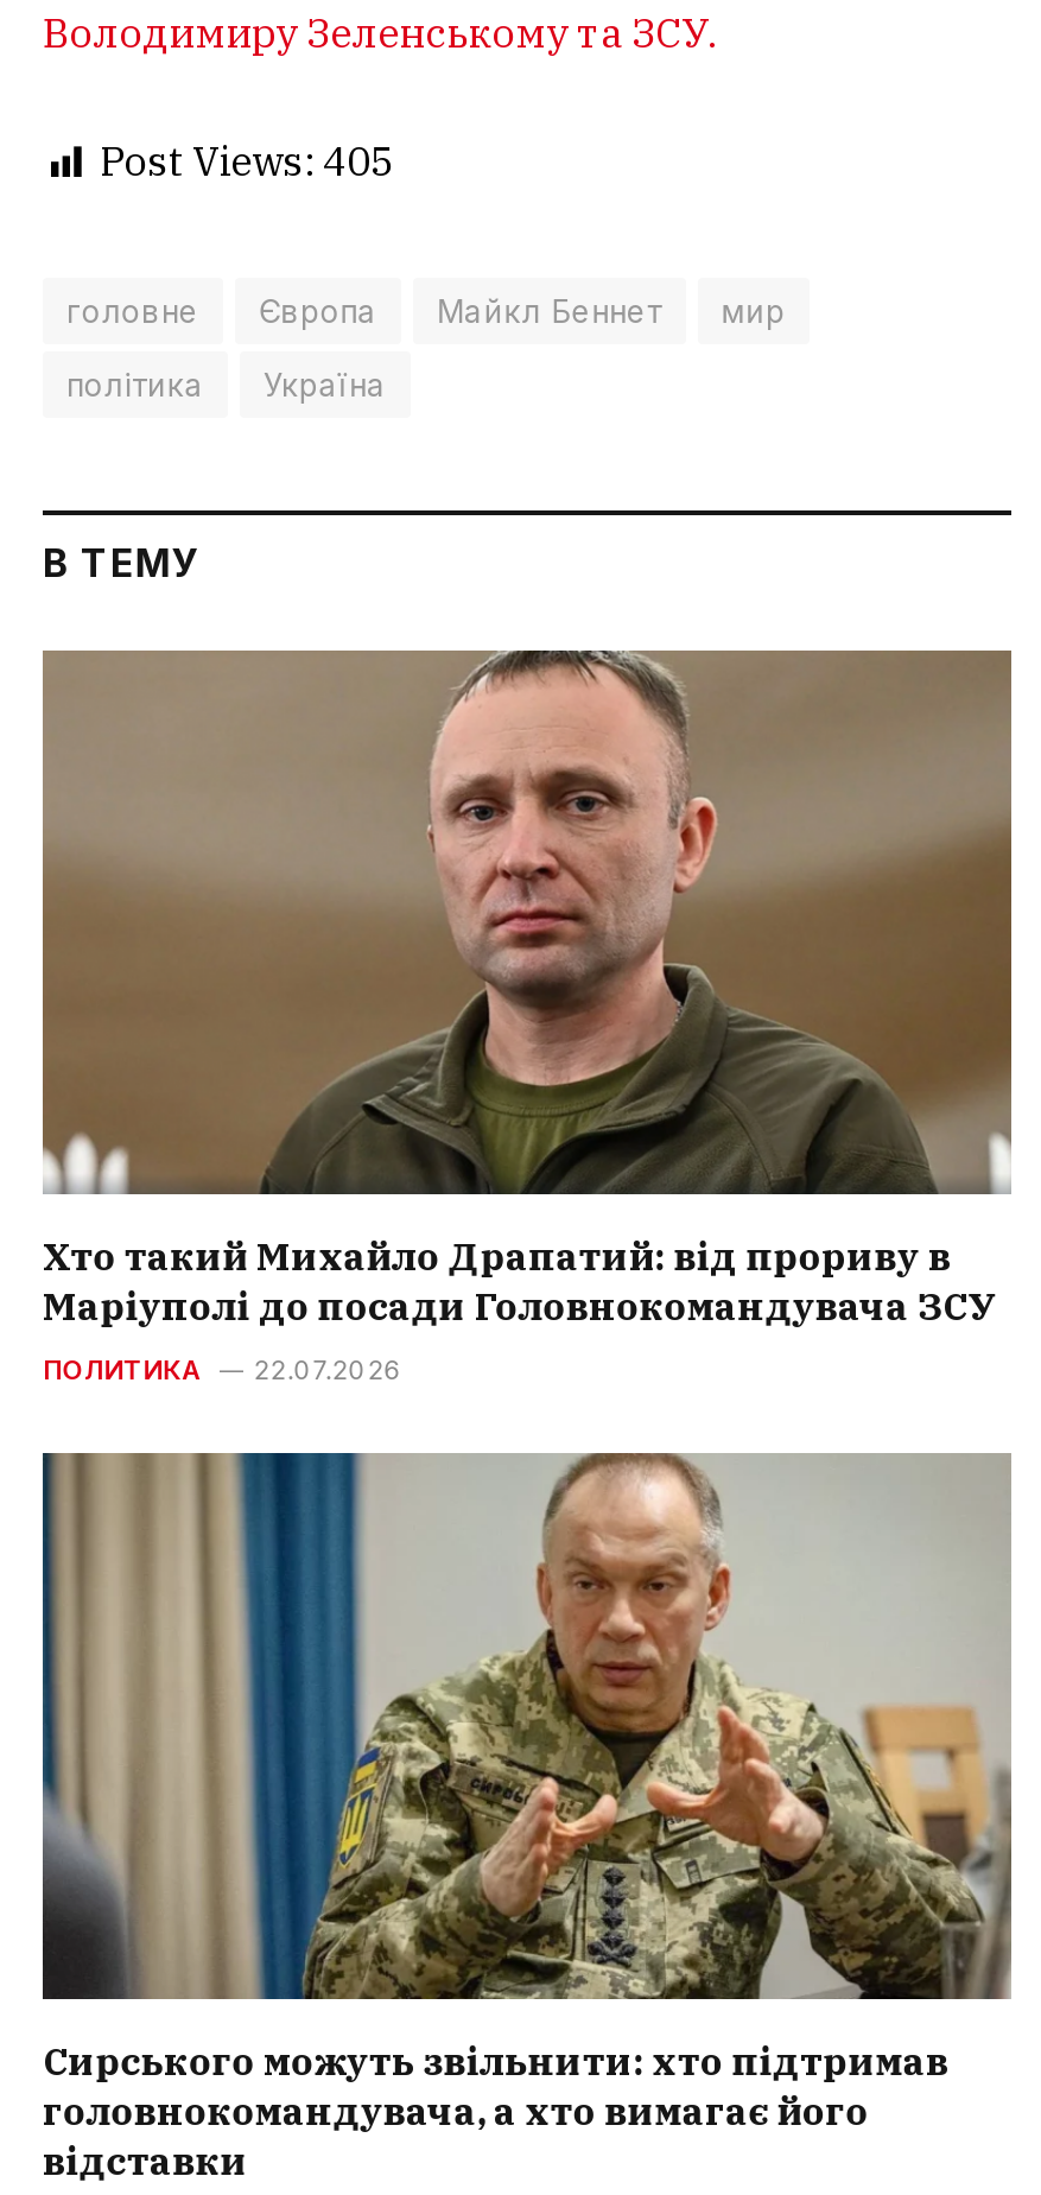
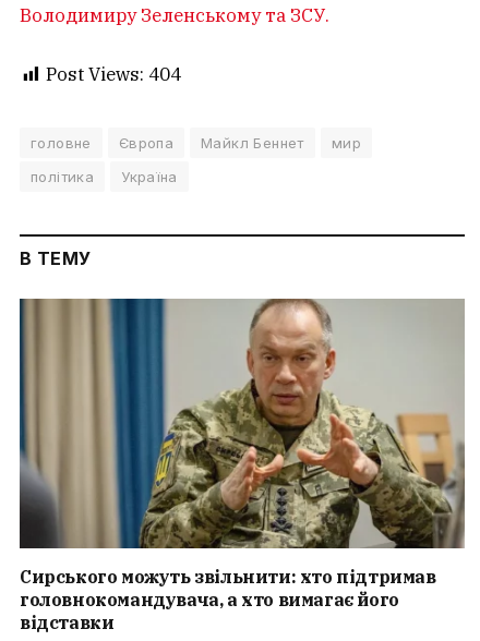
[100,135,394,188] Post Views: 405 -> [46,62,181,86] Post Views: 404
[40,648,1011,1388] [image] | Хто такий Михайло Драпатий: від прориву в | Маріуполі до посади Головнокомандувача ЗСУ | ПОЛИТИКА | 22.07.2026 -> none

